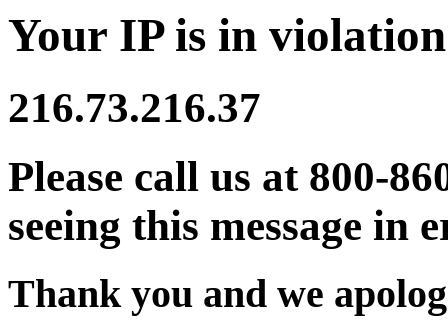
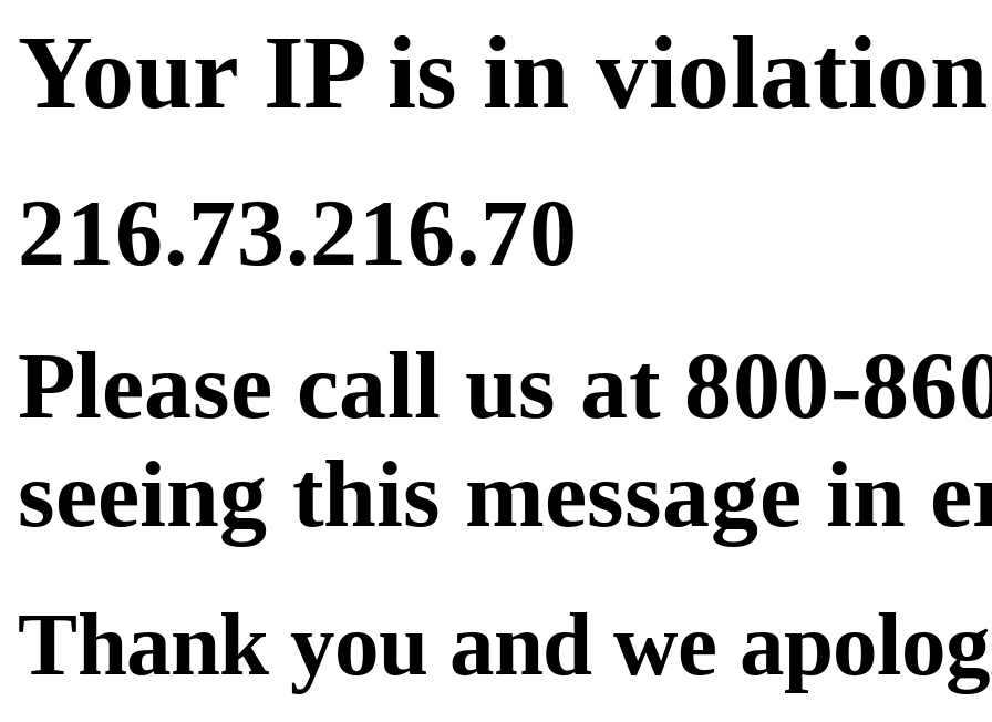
[8,84,261,131] 216.73.216.37 -> [18,181,578,285] 216.73.216.70

